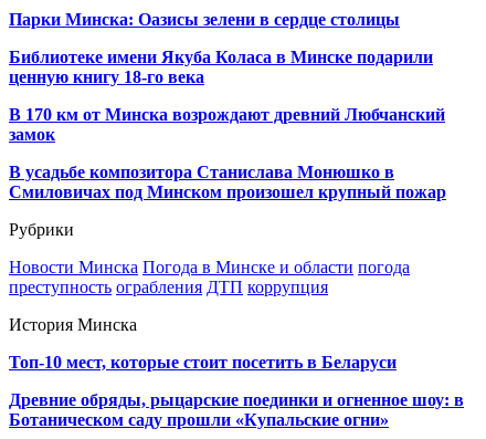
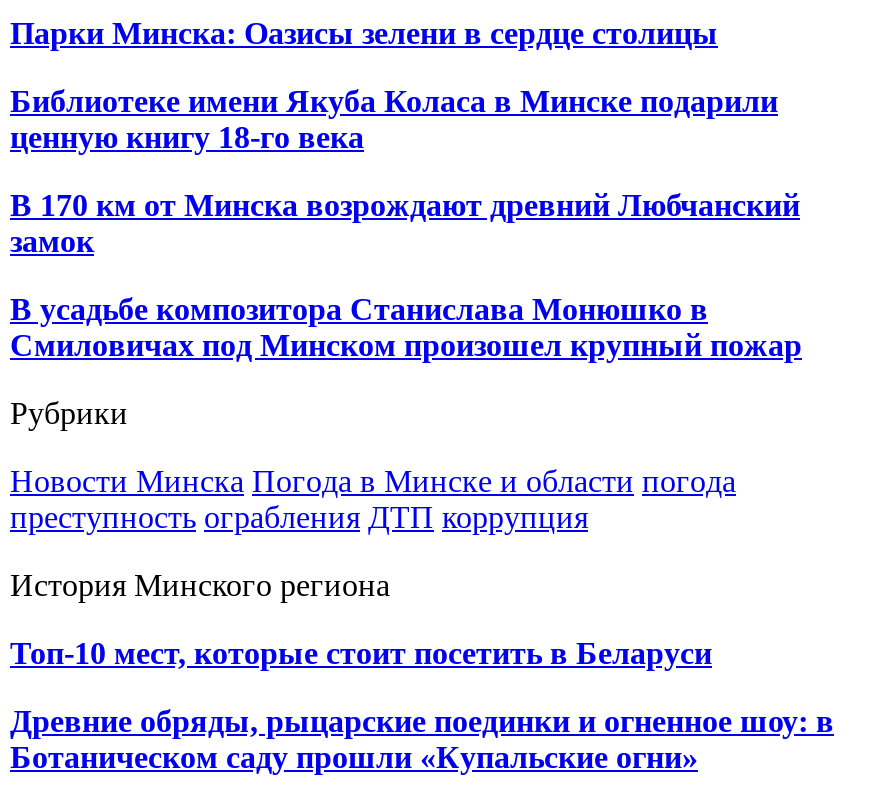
[9,315,137,334] История Минска -> [10,568,390,602] История Минского региона

